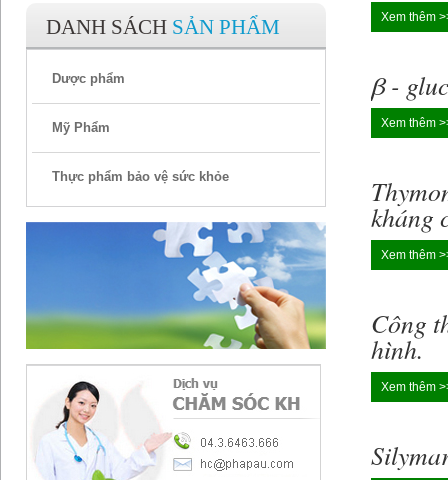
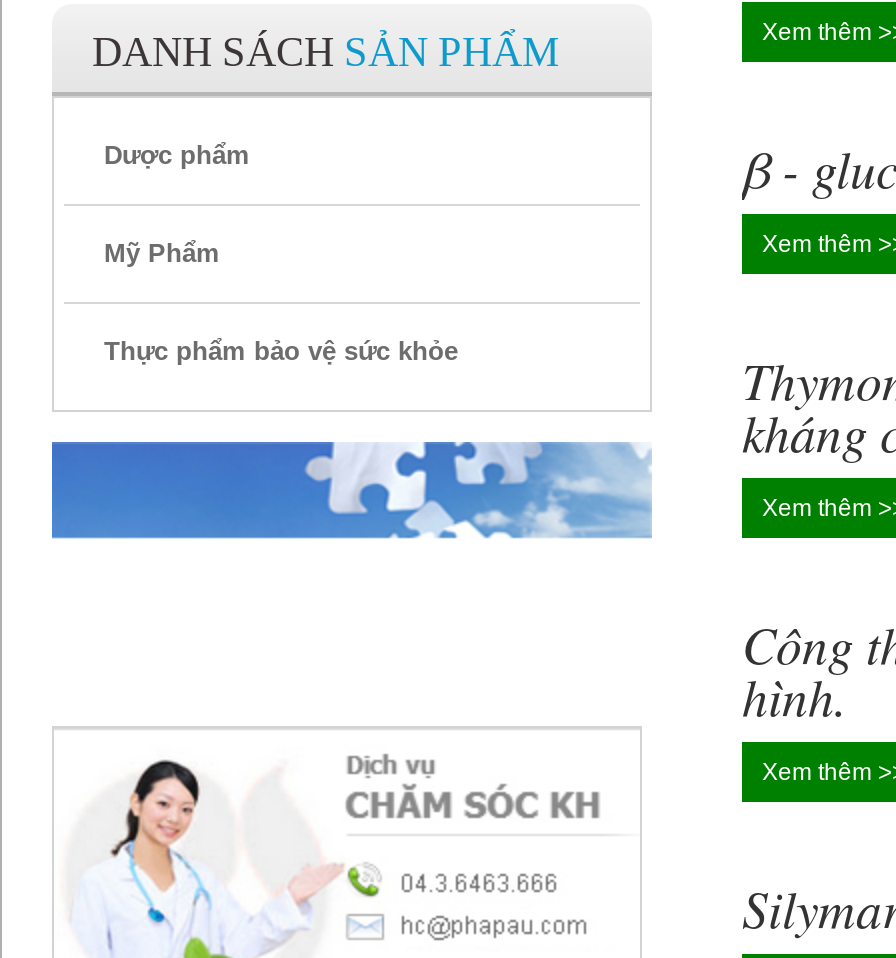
[25,270,327,350] [image] -> none

